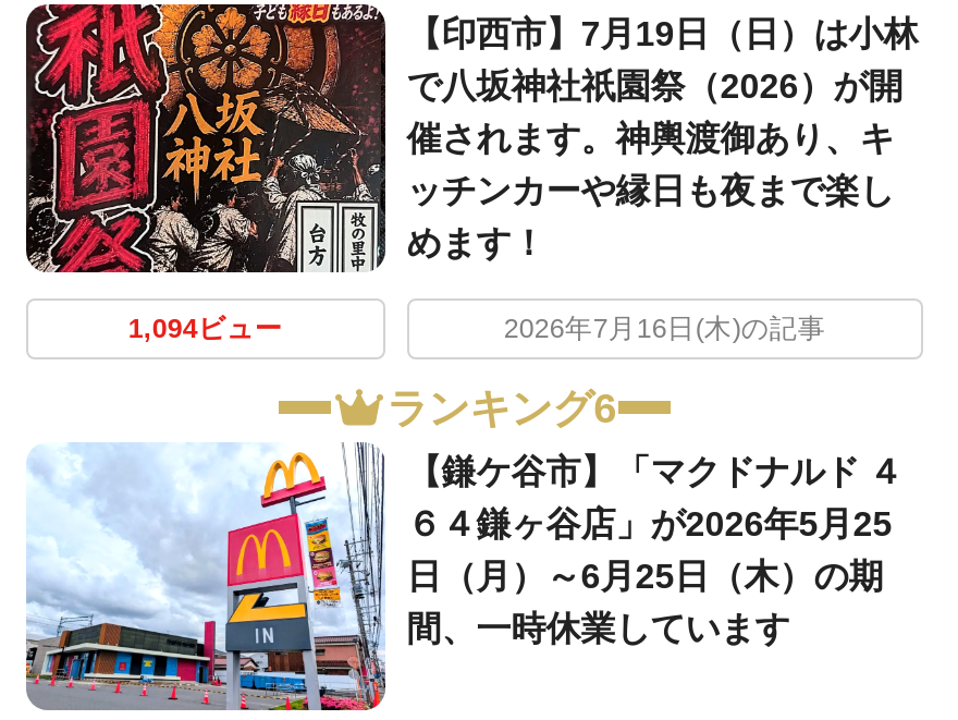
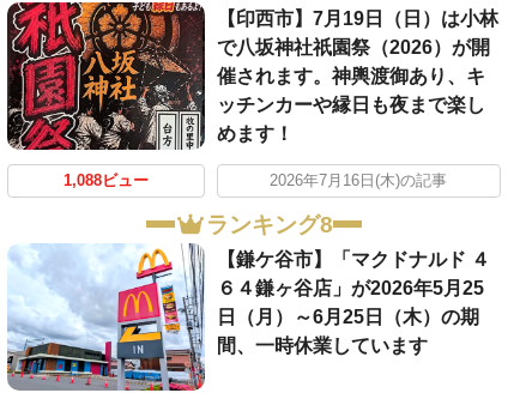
[128,315,283,345] 1,094ビュー -> [63,173,148,190] 1,088ビュー
[387,385,617,431] ランキング6 -> [206,212,333,237] ランキング8

